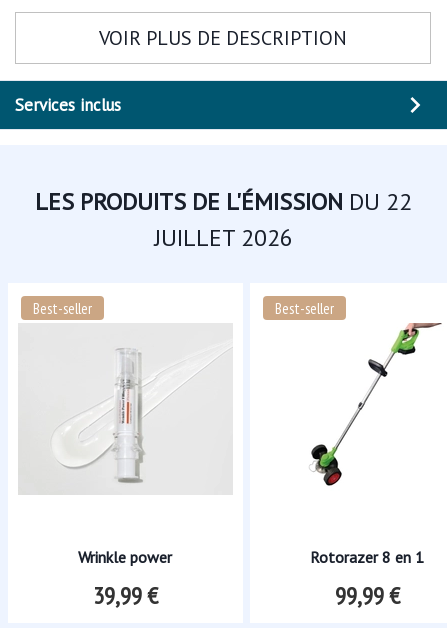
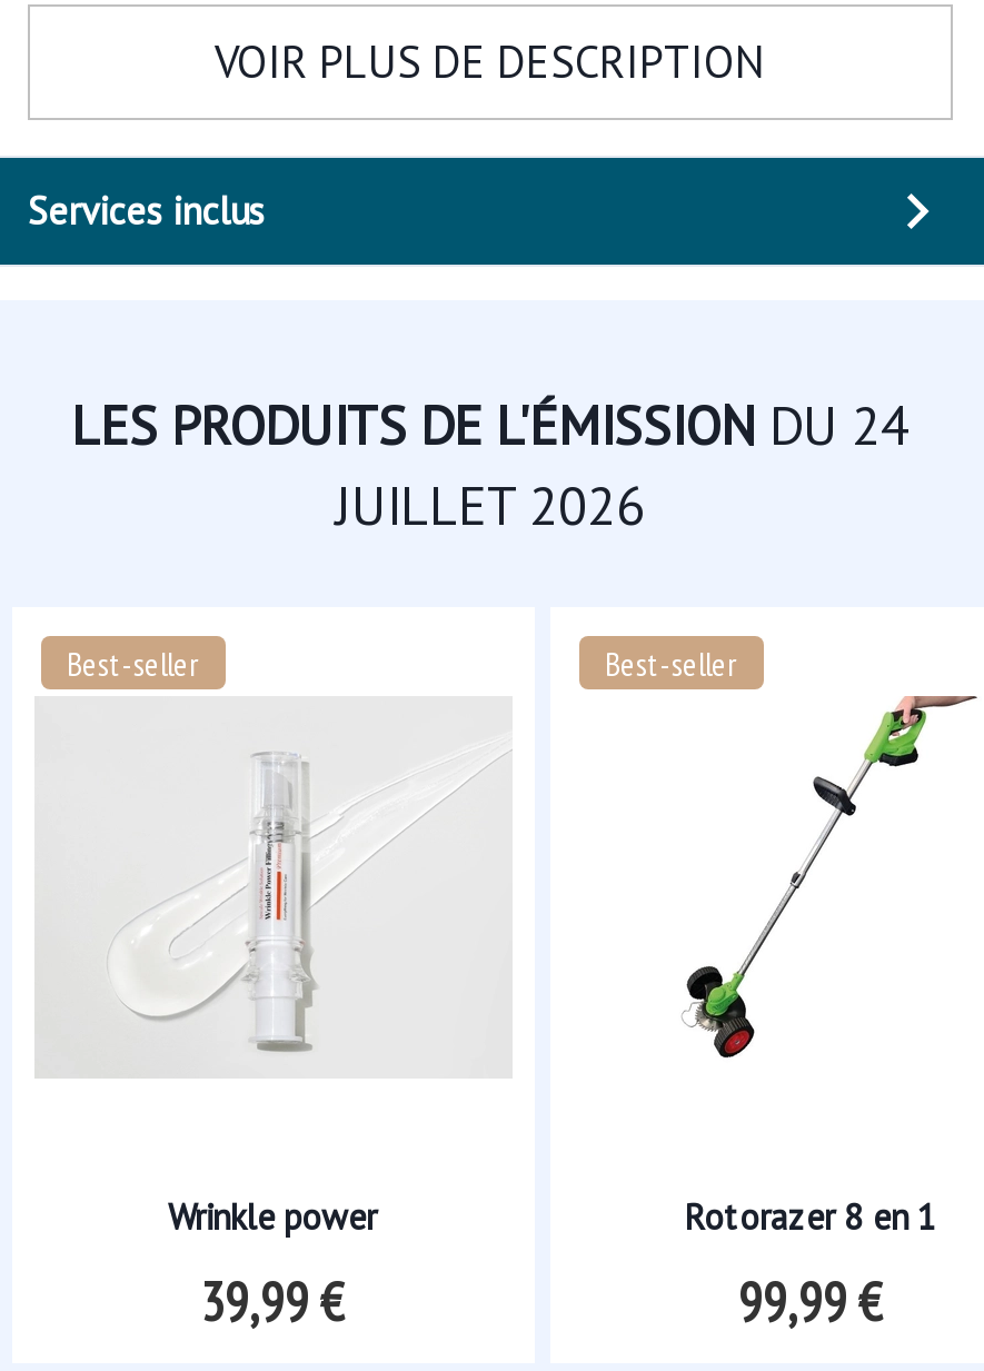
[34,186,411,217] LES PRODUITS DE L'ÉMISSION DU 22 -> [71,391,910,460] LES PRODUITS DE L'ÉMISSION DU 24

